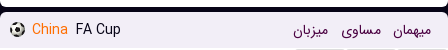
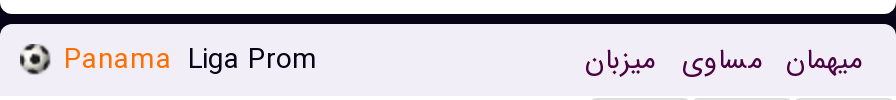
[32,19,121,41] China FA Cup -> [64,38,318,82] Panama Liga Prom

